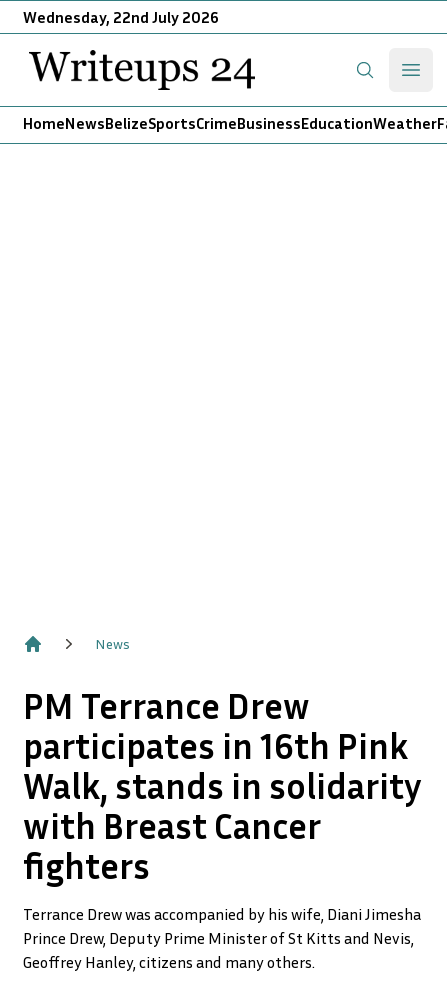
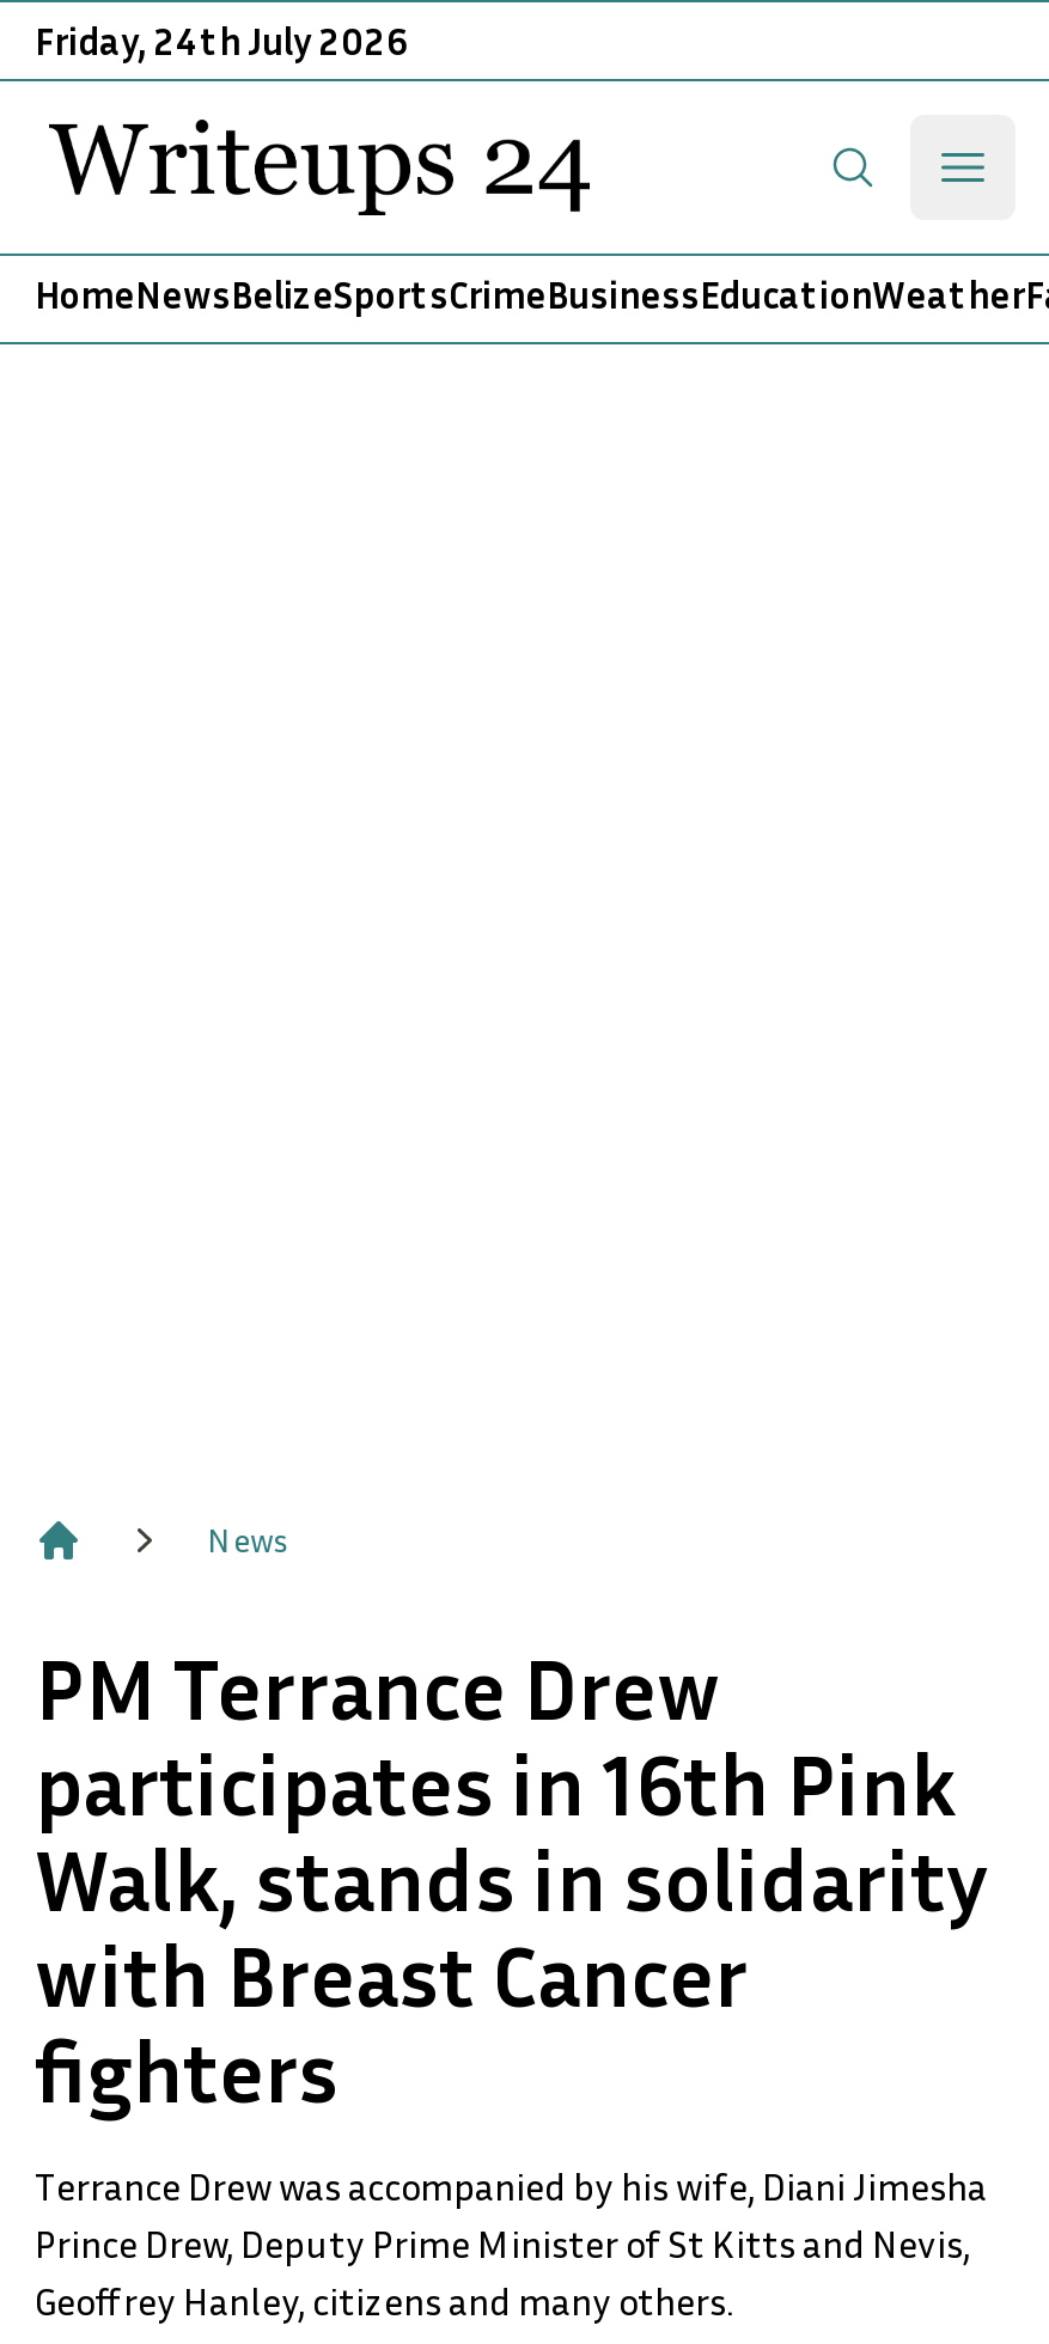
[23,7,219,27] Wednesday, 22nd July 2026 -> [35,17,408,65] Friday, 24th July 2026

